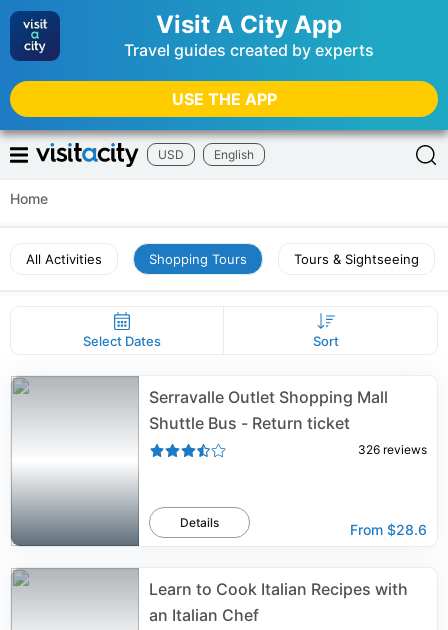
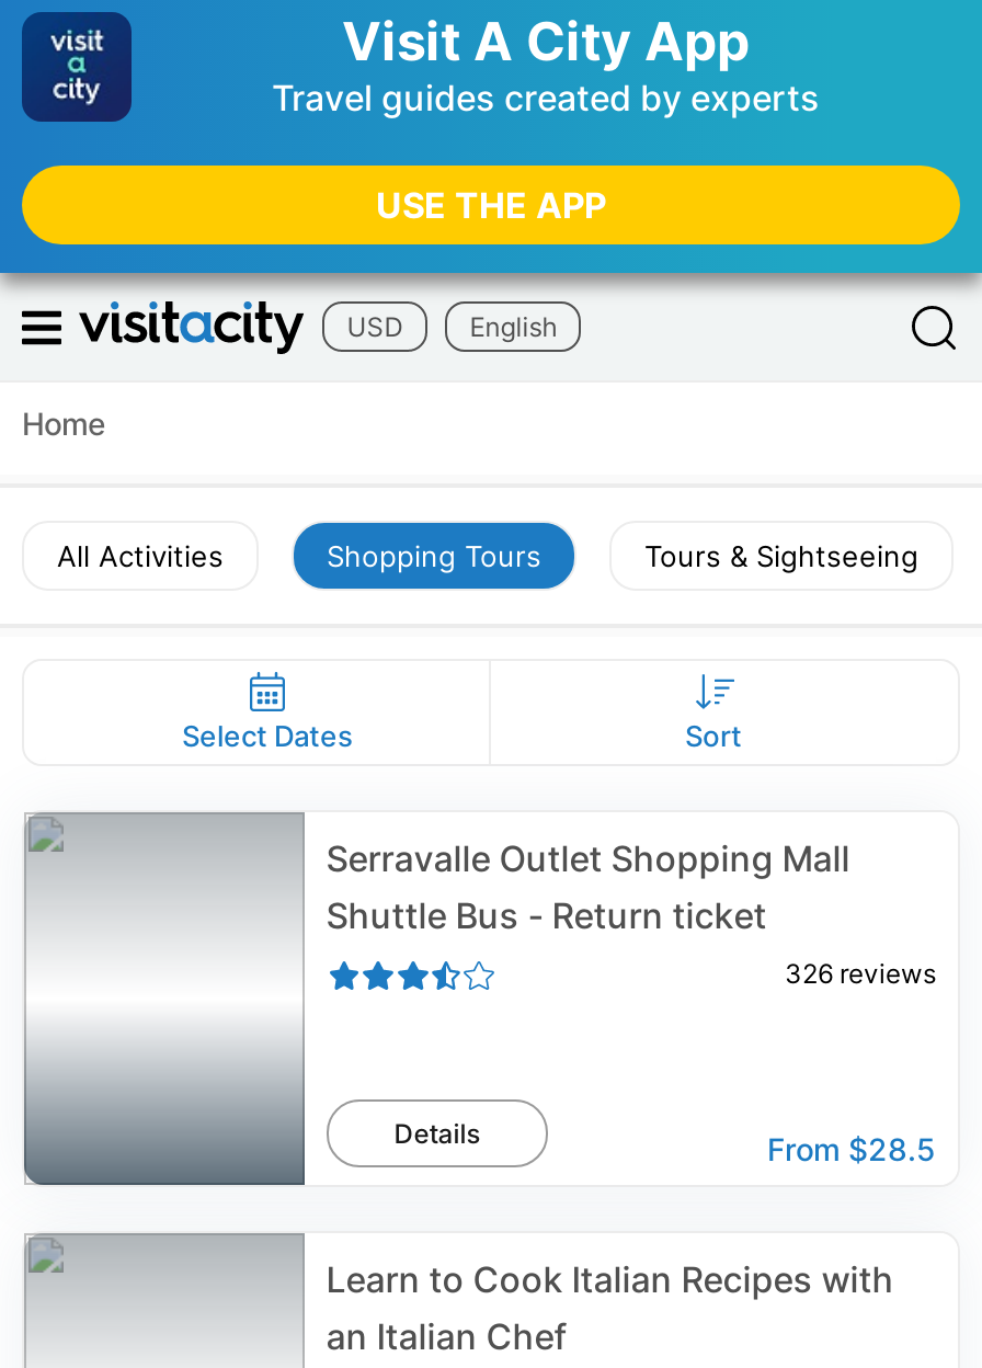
[350,521,427,538] From $28.6 -> [767,1130,936,1167] From $28.5

